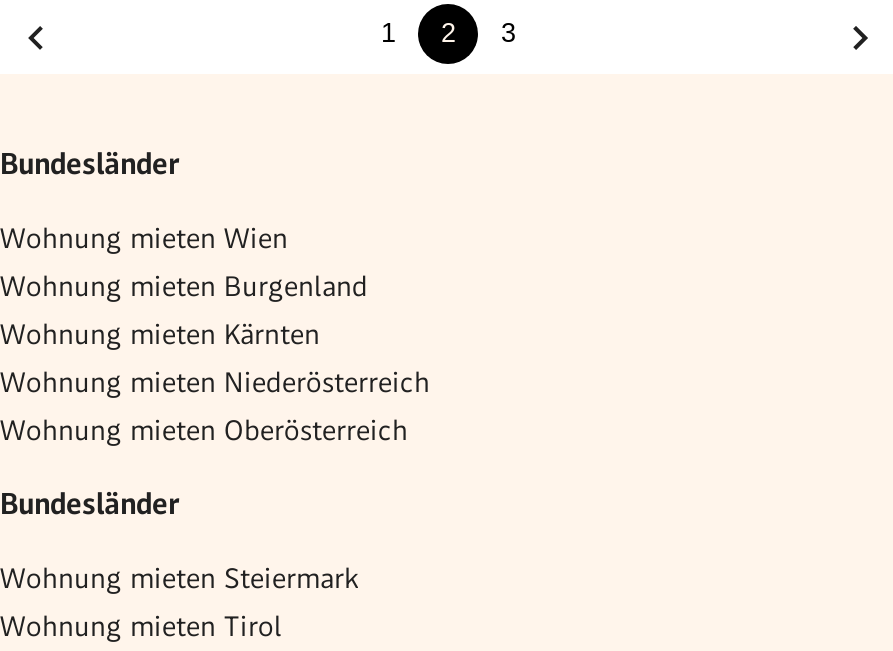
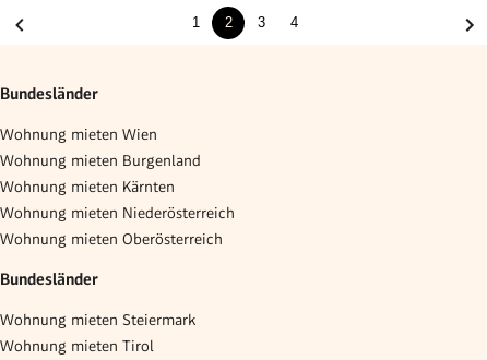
none -> [290,15,298,31] 4

